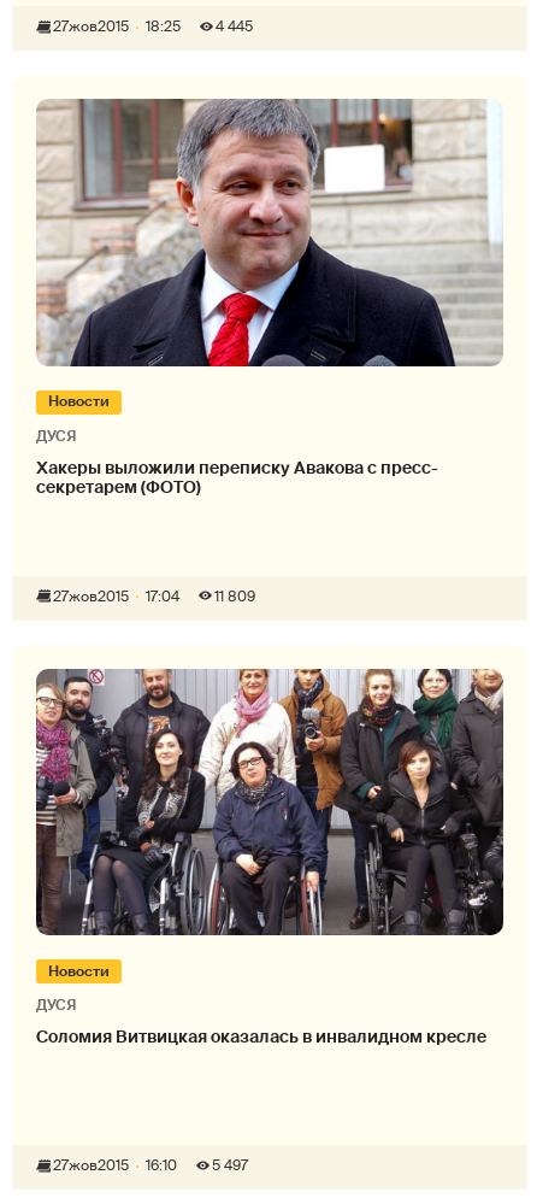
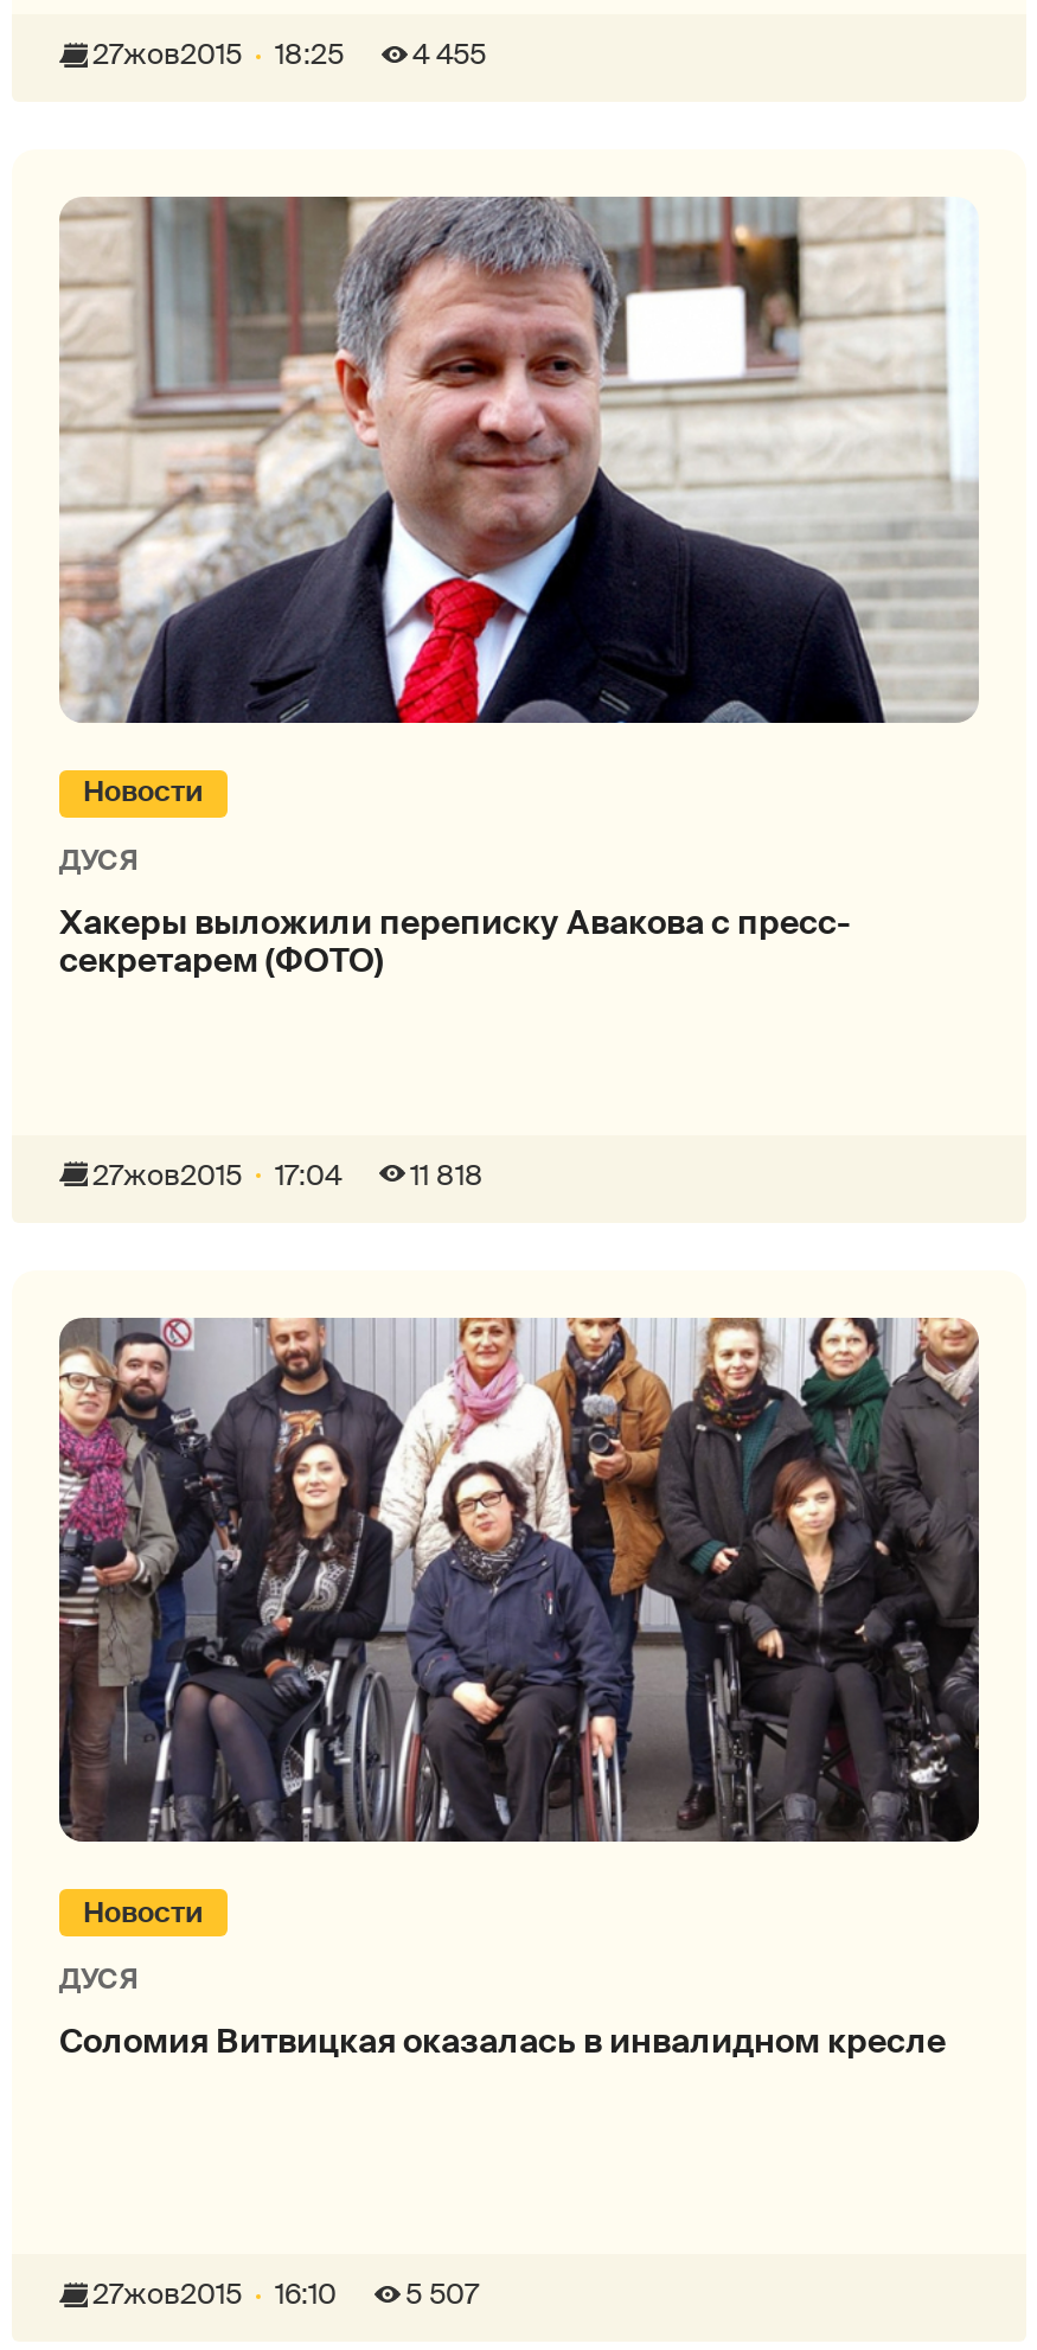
[53,17,253,37] 27жов2015 18:25 4 445 -> [92,37,486,74] 27жов2015 18:25 4 455
[214,587,255,606] 11 809 -> [410,1156,484,1194] 11 818
[53,1156,248,1176] 27жов2015 16:10 5 497 -> [92,2276,479,2314] 27жов2015 16:10 5 507

